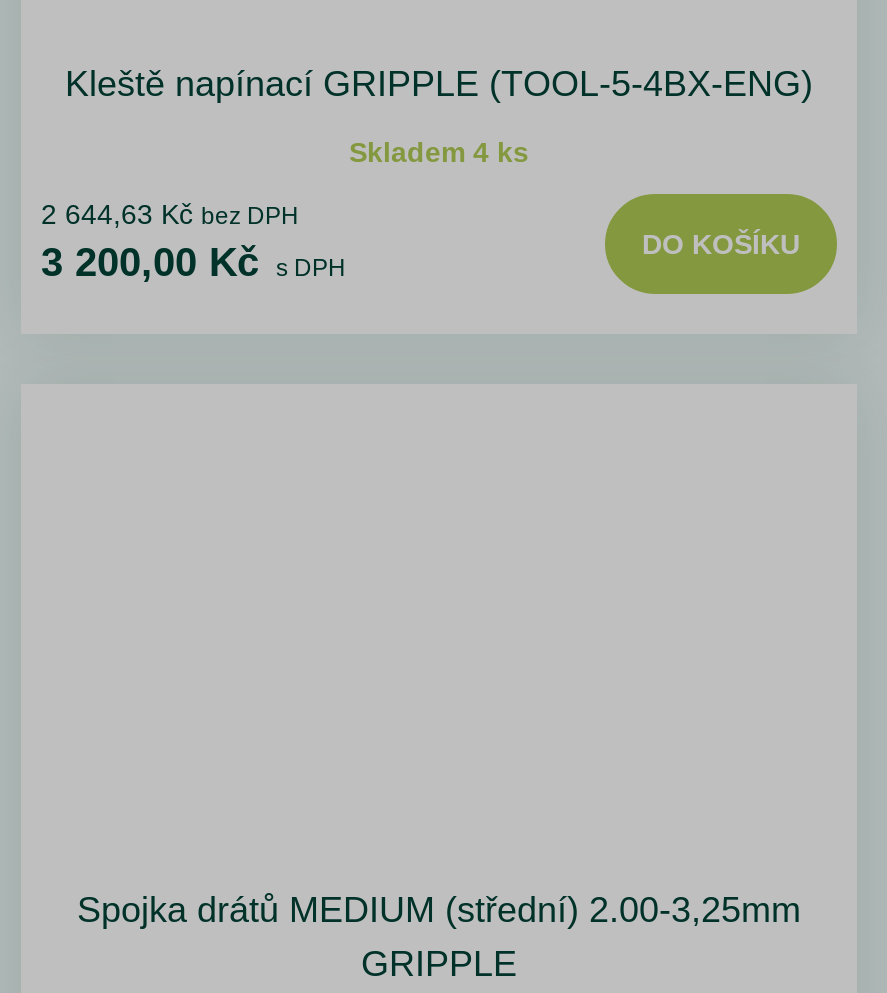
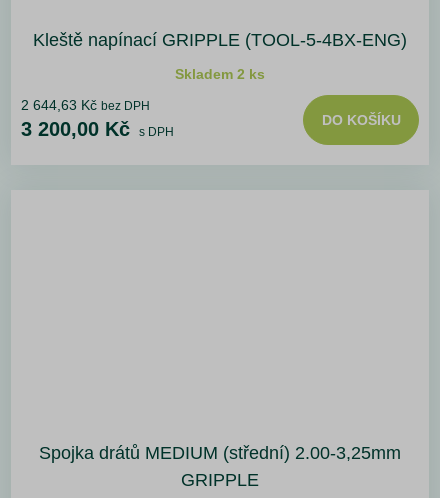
[349,135,529,167] Skladem 4 ks -> [175,65,265,81] Skladem 2 ks

